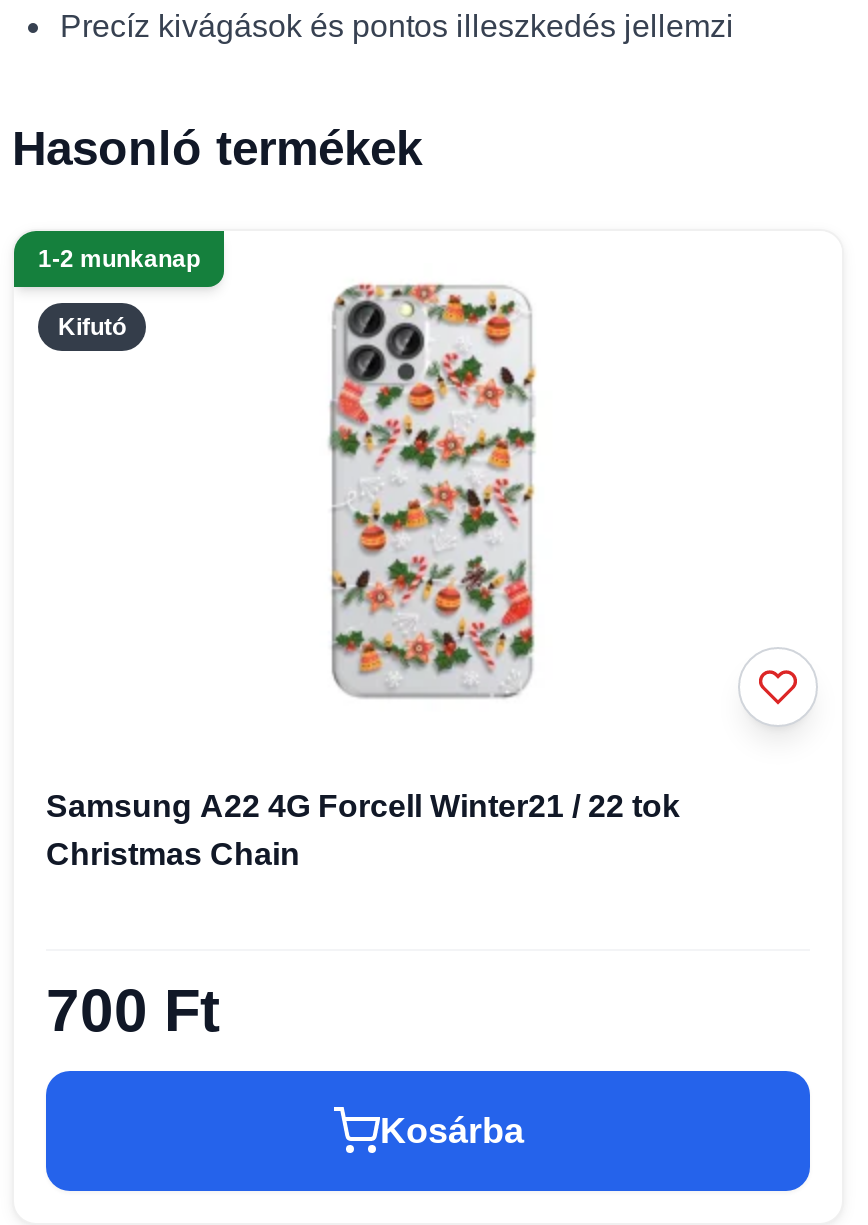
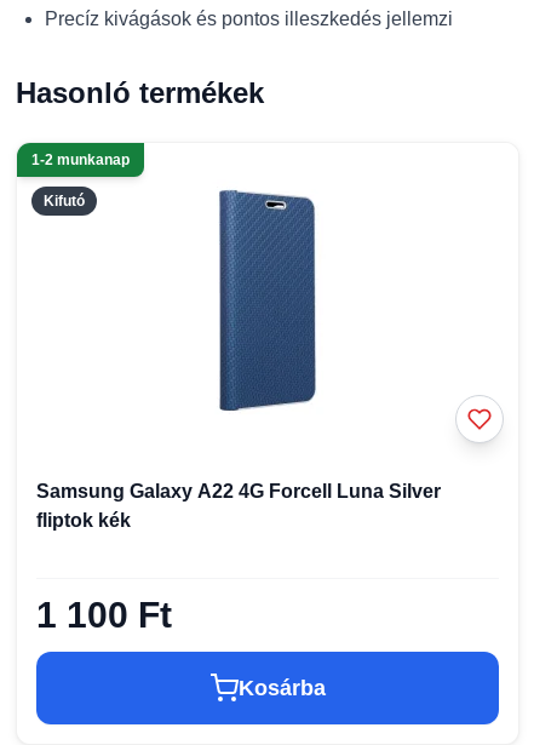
[328,281,538,699] [image] -> [208,176,333,425] [image]
[46,789,680,871] Samsung A22 4G Forcell Winter21 / 22 tok | Christmas Chain -> [36,481,441,531] Samsung Galaxy A22 4G Forcell Luna Silver | fliptok kék
[46,977,220,1043] 700 Ft -> [36,595,172,635] 1 100 Ft

